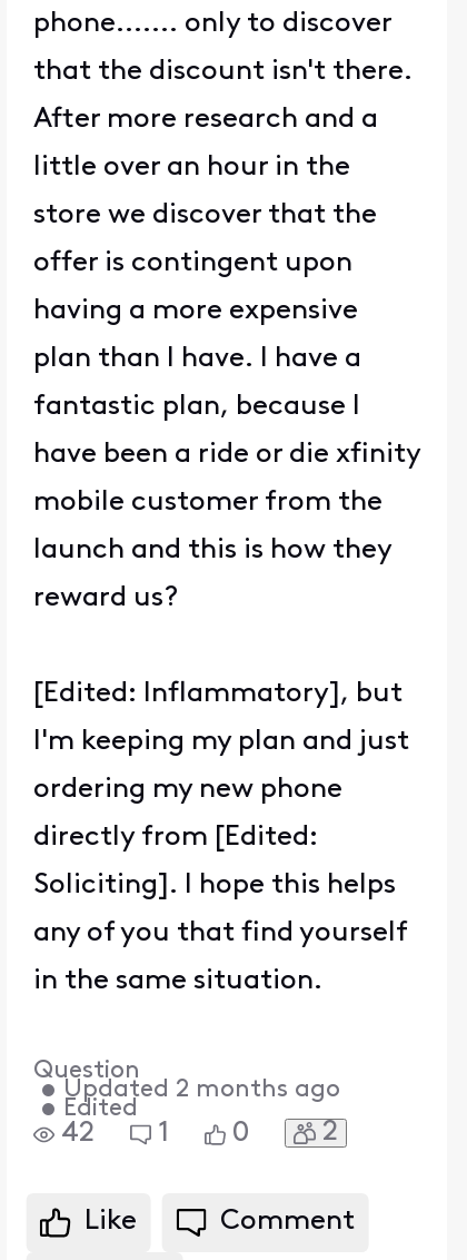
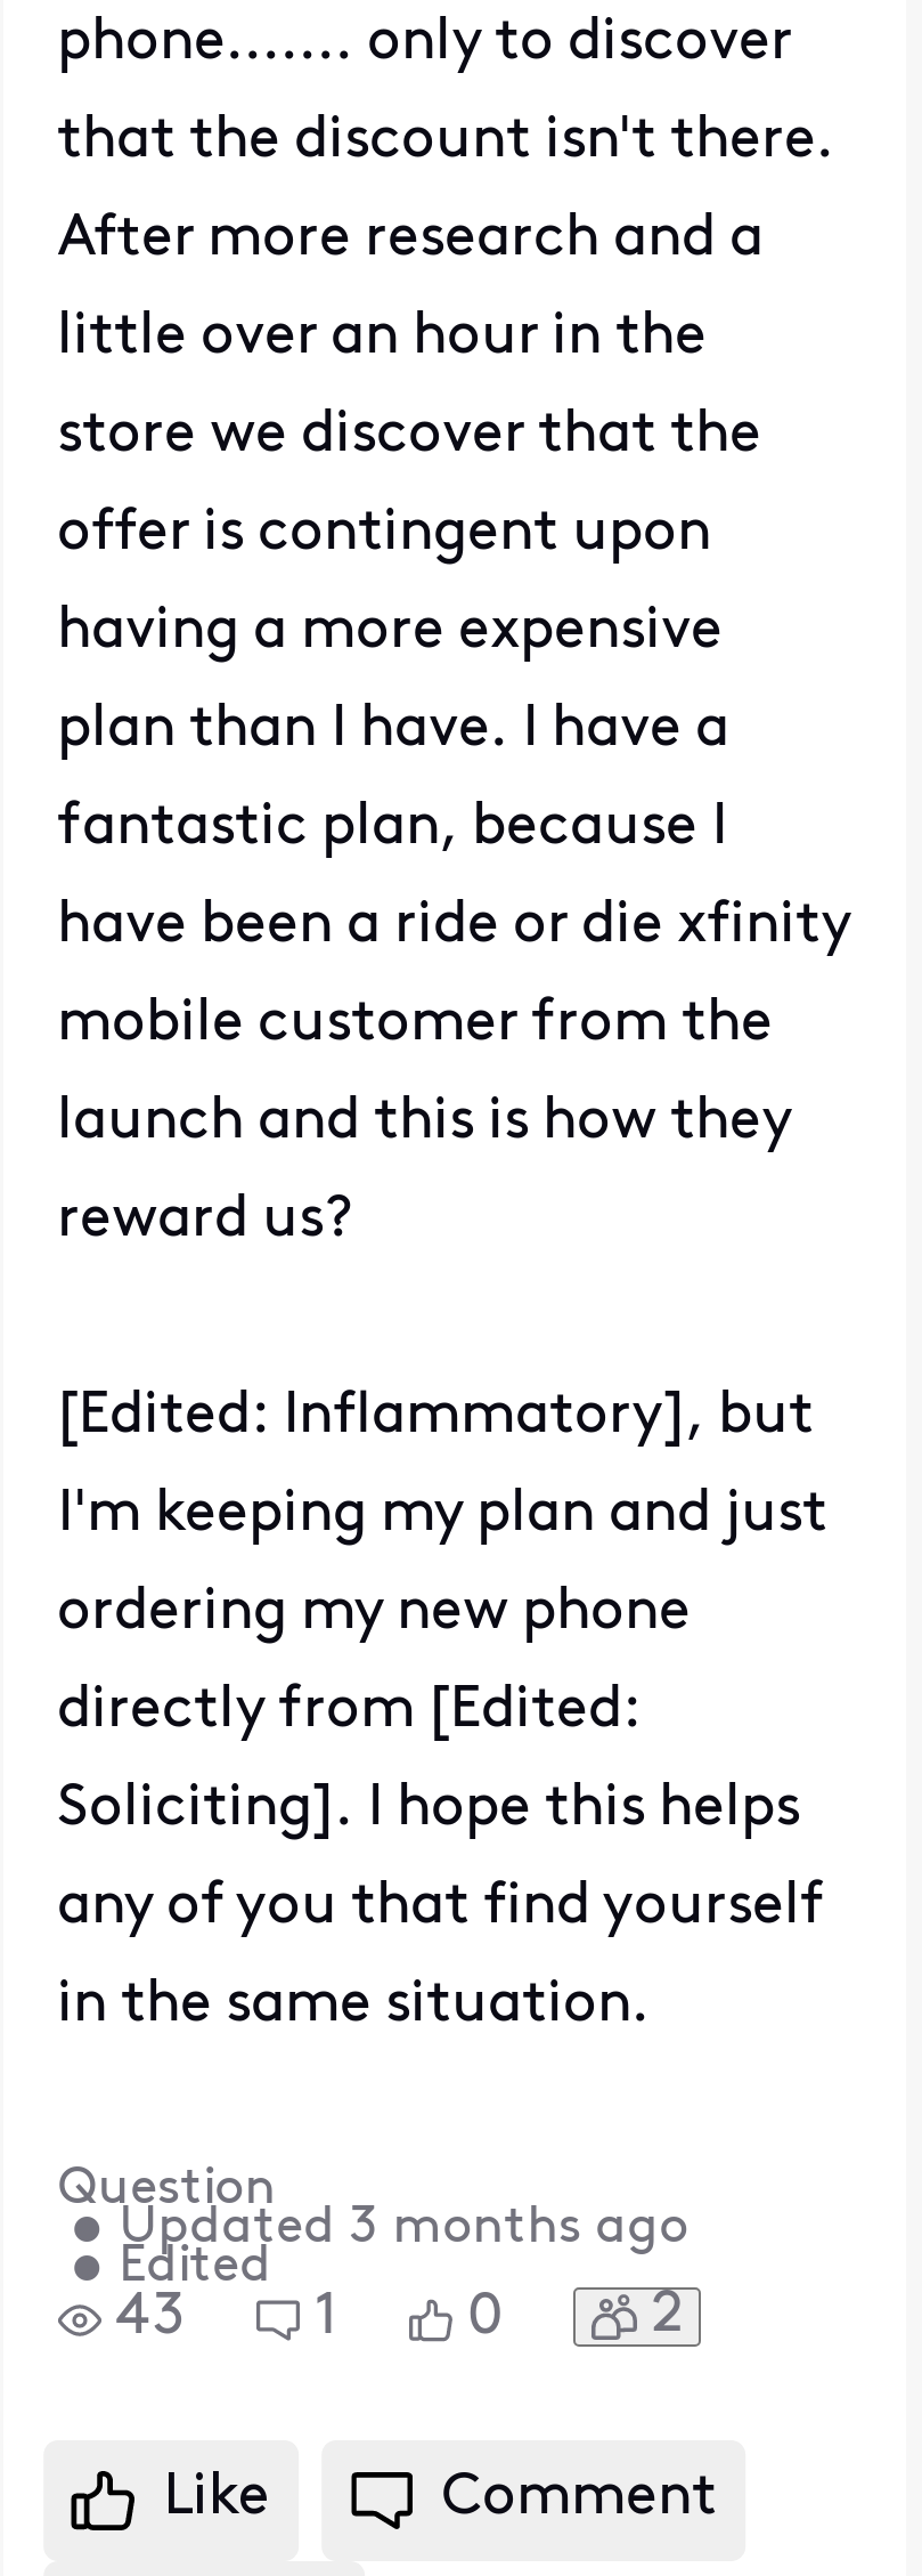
[33,1077,340,1103] •Updated 2 months ago -> [57,2203,689,2255] •Updated 3 months ago
[61,1120,95,1148] 42 -> [116,2290,184,2347] 43

